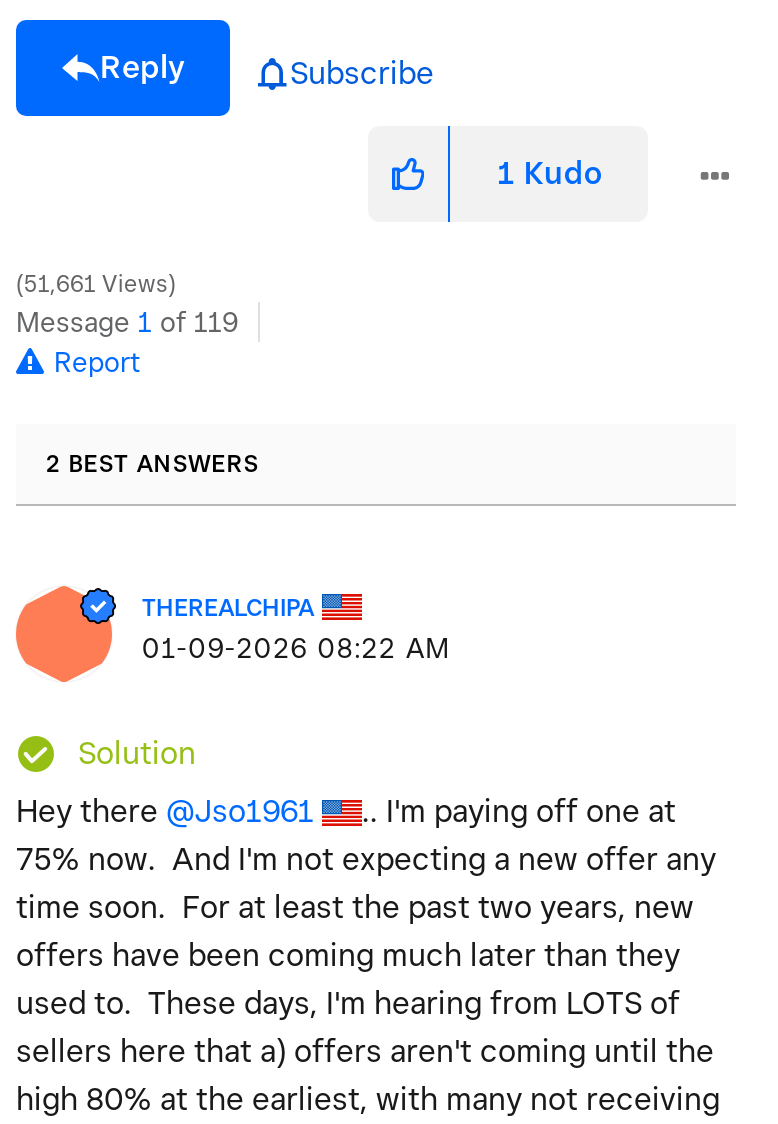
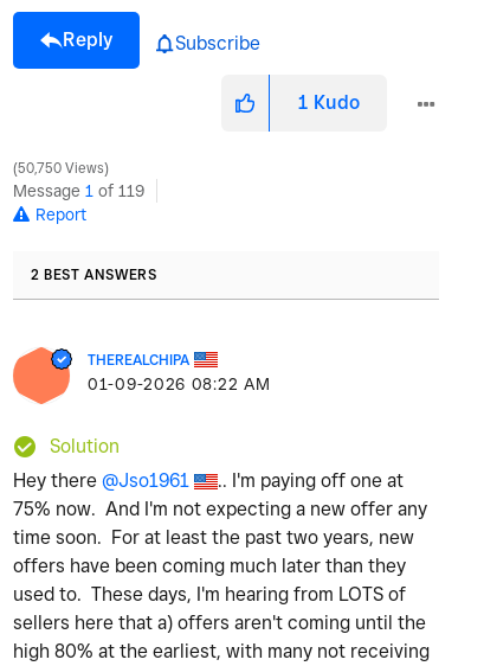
[18,271,174,299] 51,661 Views -> [14,160,108,177] 50,750 Views

